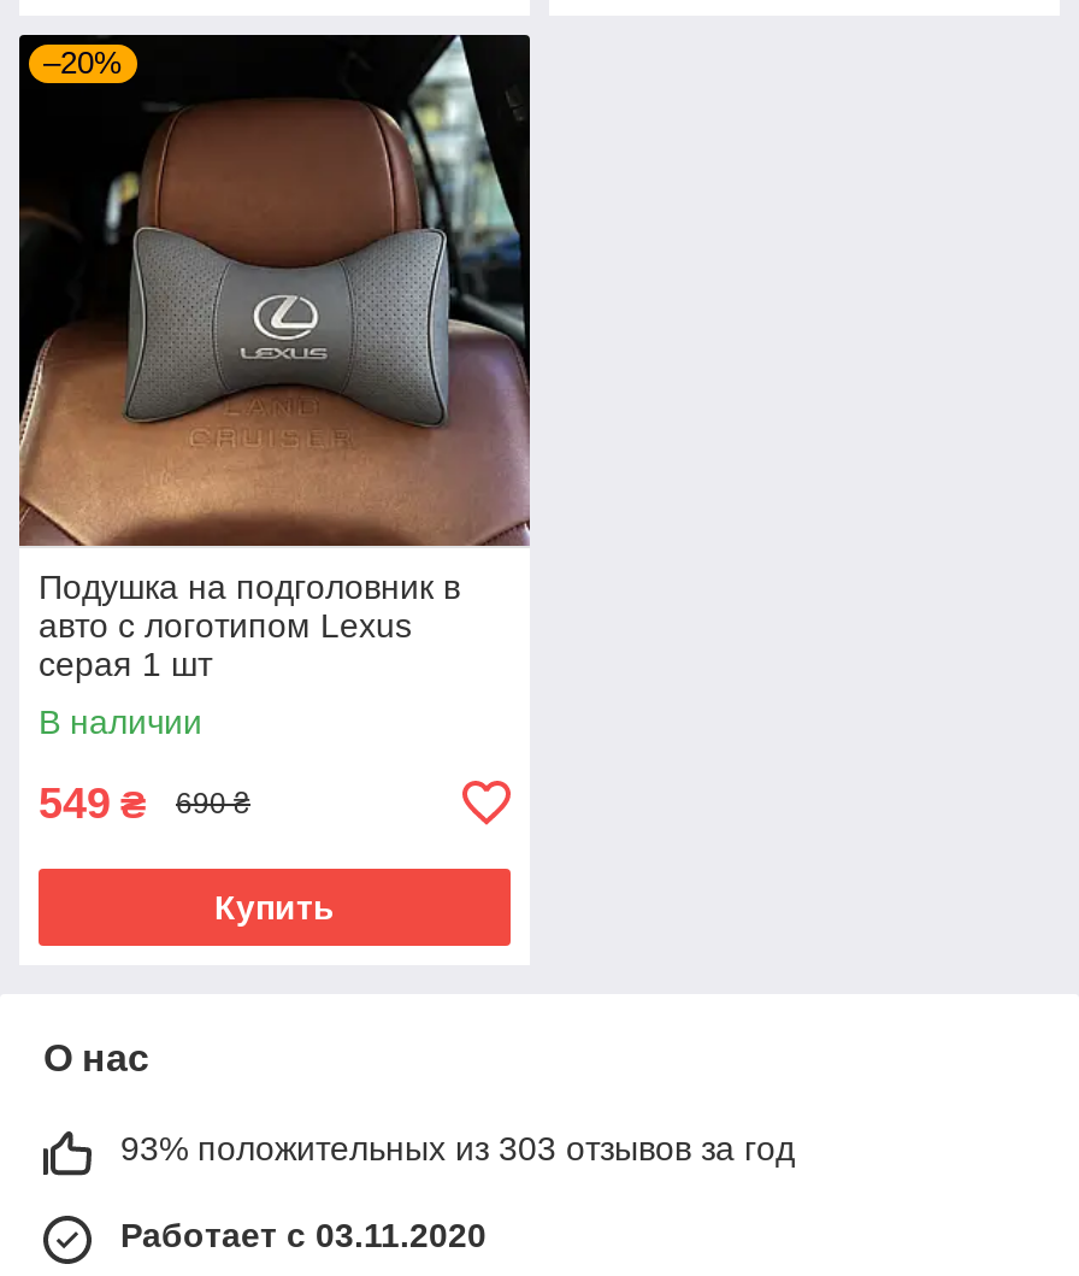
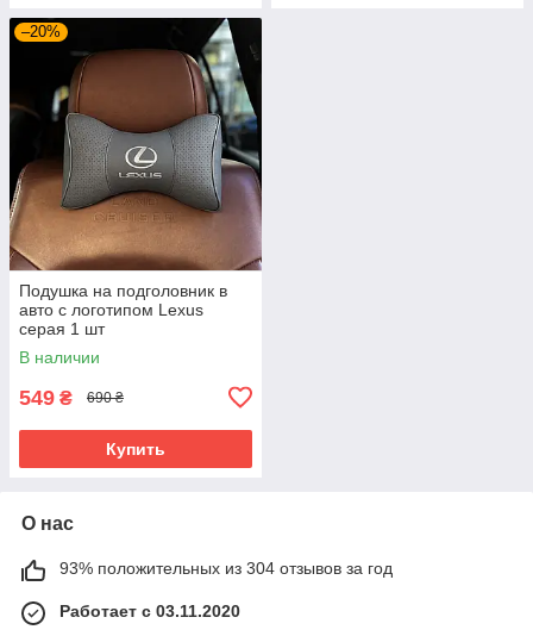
[120,1129,795,1167] 93% положительных из 303 отзывов за год -> [59,558,393,577] 93% положительных из 304 отзывов за год

